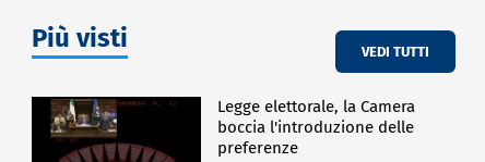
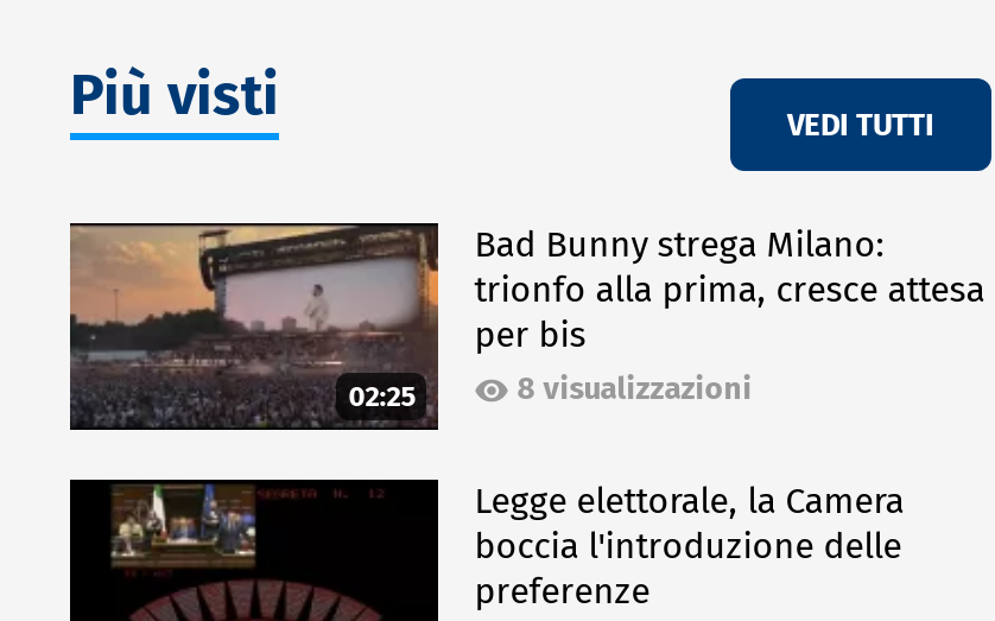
none -> [68,223,441,435] [image] | 02:25
none -> [474,224,985,407] Bad Bunny strega Milano: | trionfo alla prima, cresce attesa | per bis | 8 visualizzazioni

